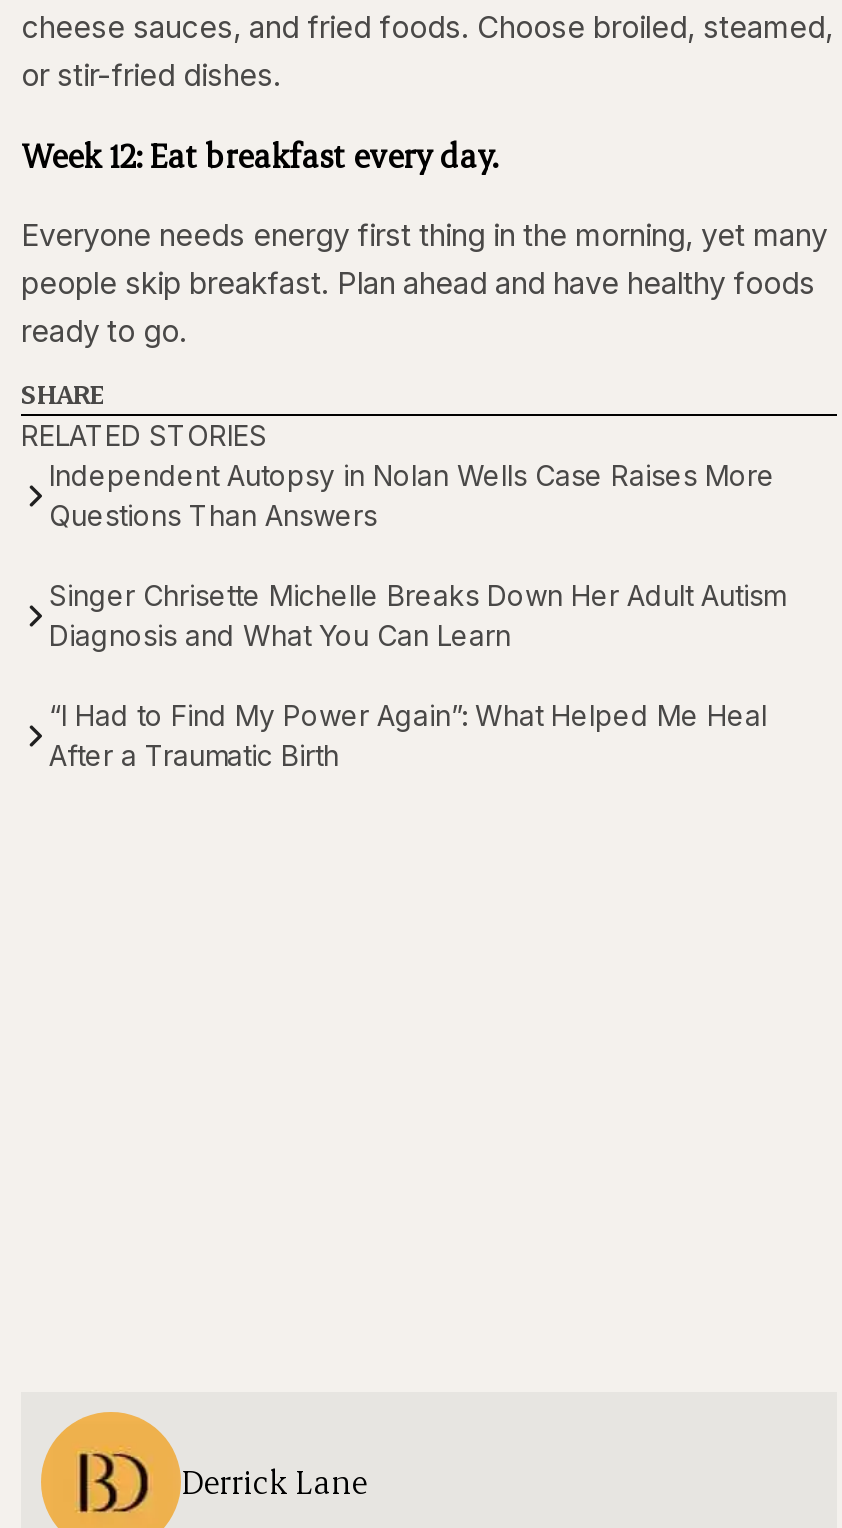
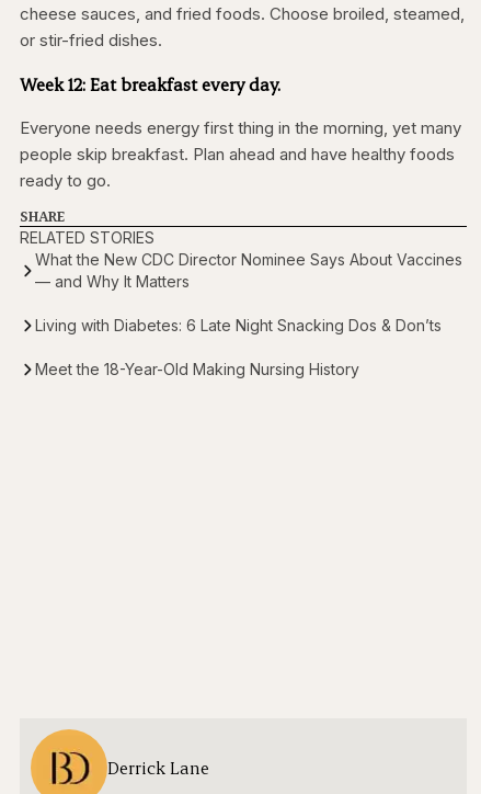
[49,457,775,531] Independent Autopsy in Nolan Wells Case Raises More | Questions Than Answers -> [35,251,462,291] What the New CDC Director Nominee Says About Vaccines | — and Why It Matters
[49,577,785,651] Singer Chrisette Michelle Breaks Down Her Adult Autism | Diagnosis and What You Can Learn -> [35,316,442,335] Living with Diabetes: 6 Late Night Snacking Dos & Don’ts
[49,697,767,771] “I Had to Find My Power Again”: What Helped Me Heal | After a Traumatic Birth -> [35,360,359,379] Meet the 18-Year-Old Making Nursing History

